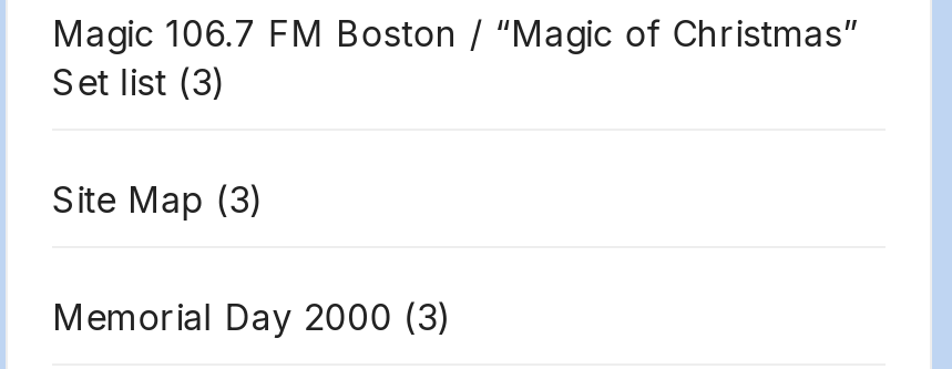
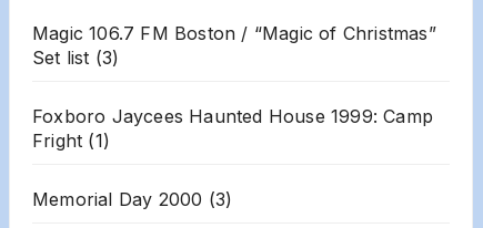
[52,178,264,222] Site Map (3) -> [32,105,433,152] Foxboro Jaycees Haunted House 1999: Camp | Fright (1)

